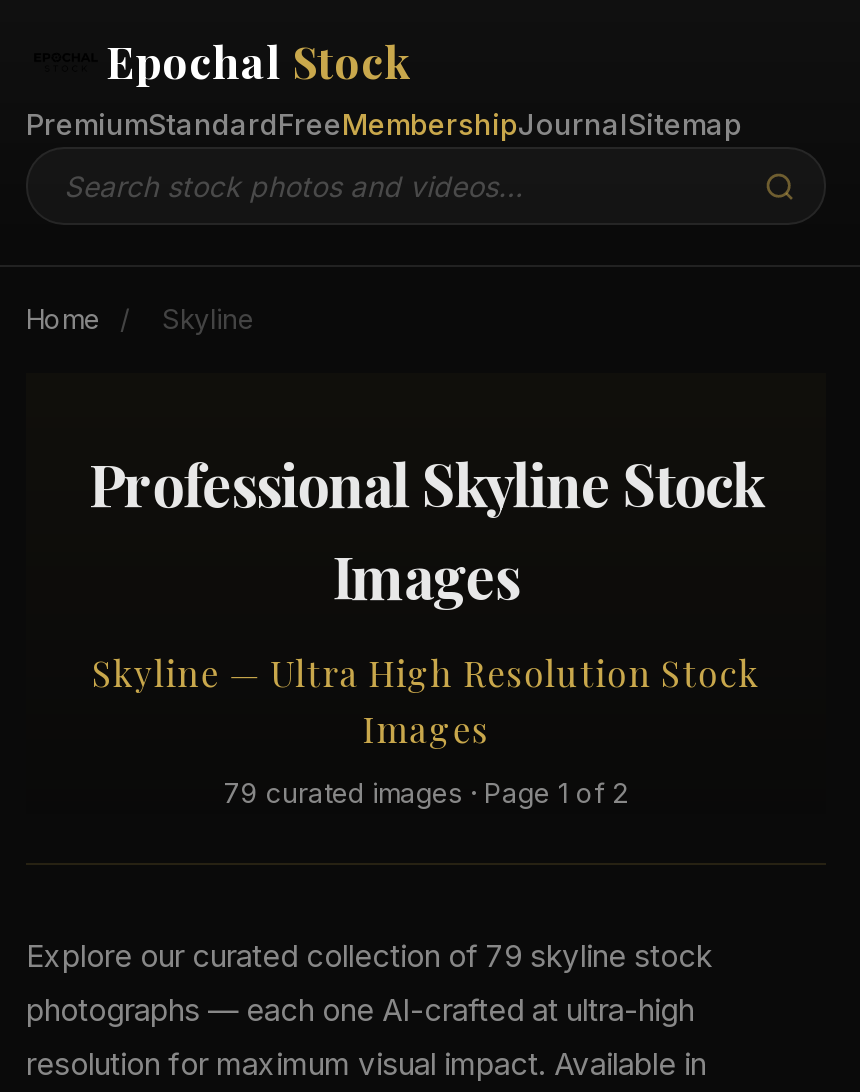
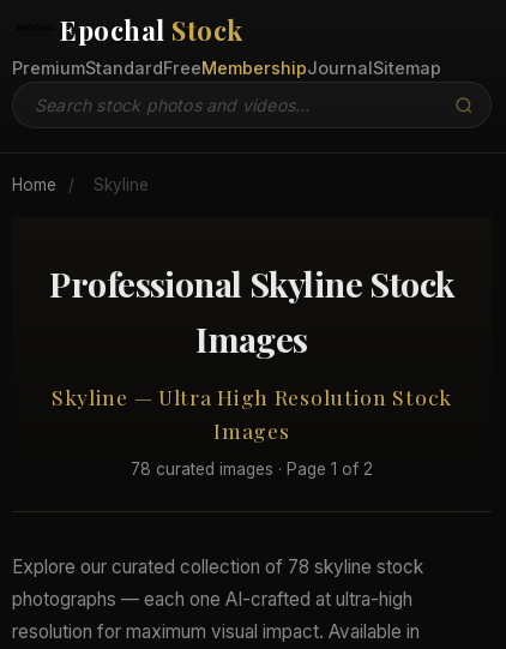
[224,777,628,809] 79 curated images · Page 1 of 2 -> [131,459,373,479] 78 curated images · Page 1 of 2
[26,937,712,975] Explore our curated collection of 79 skyline stock -> [12,555,423,578] Explore our curated collection of 78 skyline stock

